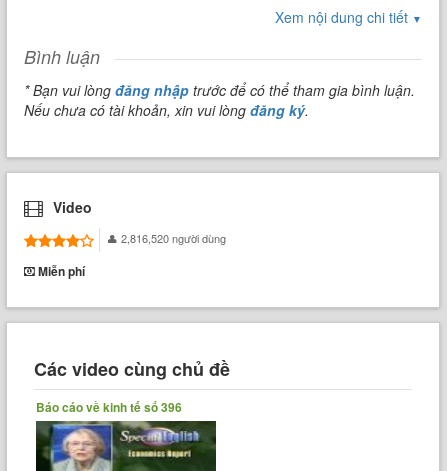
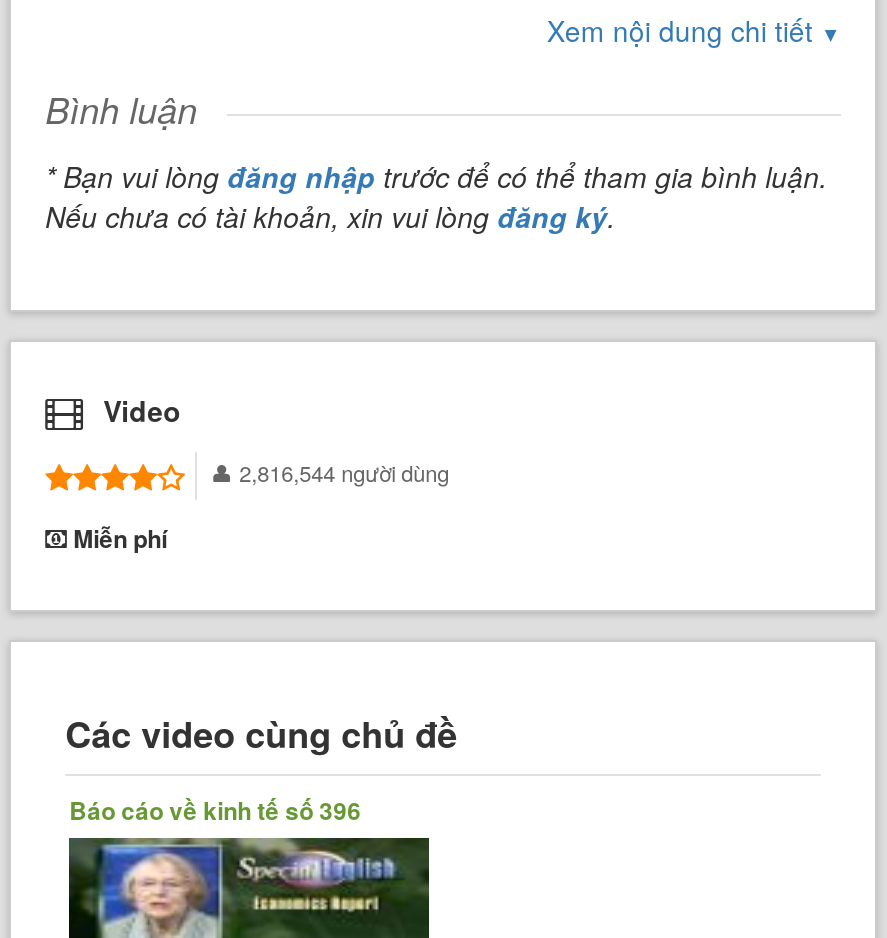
[121,230,226,246] 2,816,520 người dùng -> [239,455,449,487] 2,816,544 người dùng

